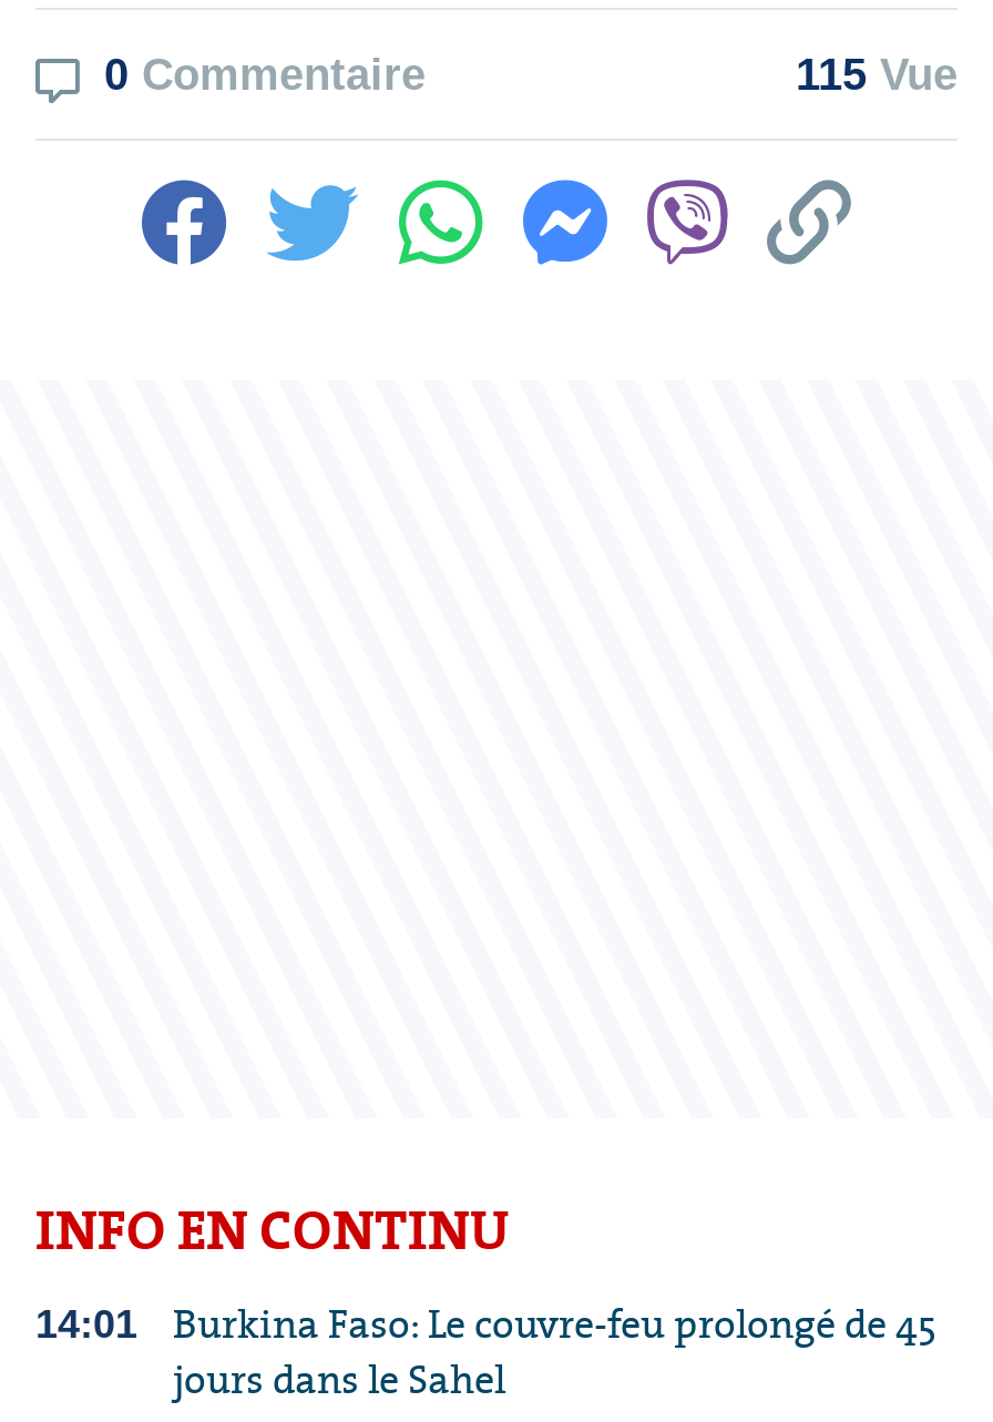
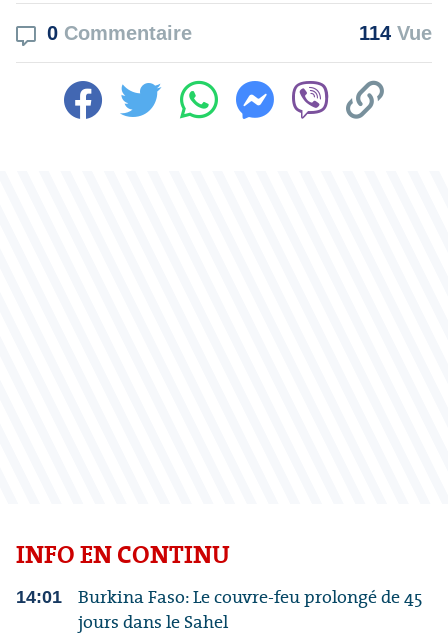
[796,50,958,99] 115 Vue -> [359,22,432,44] 114 Vue

